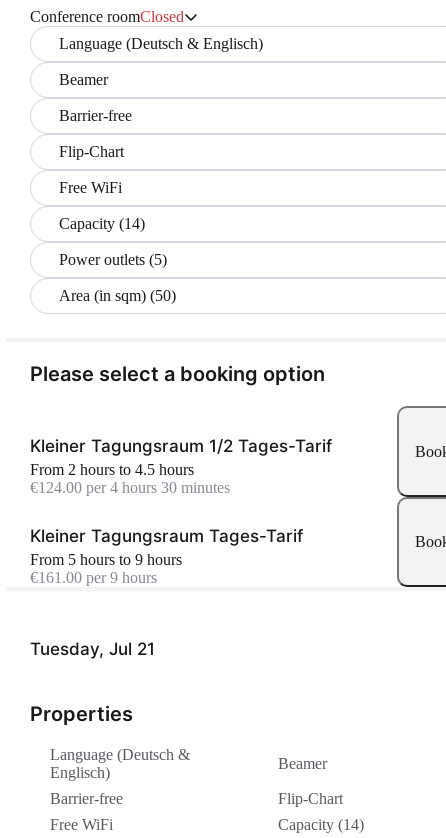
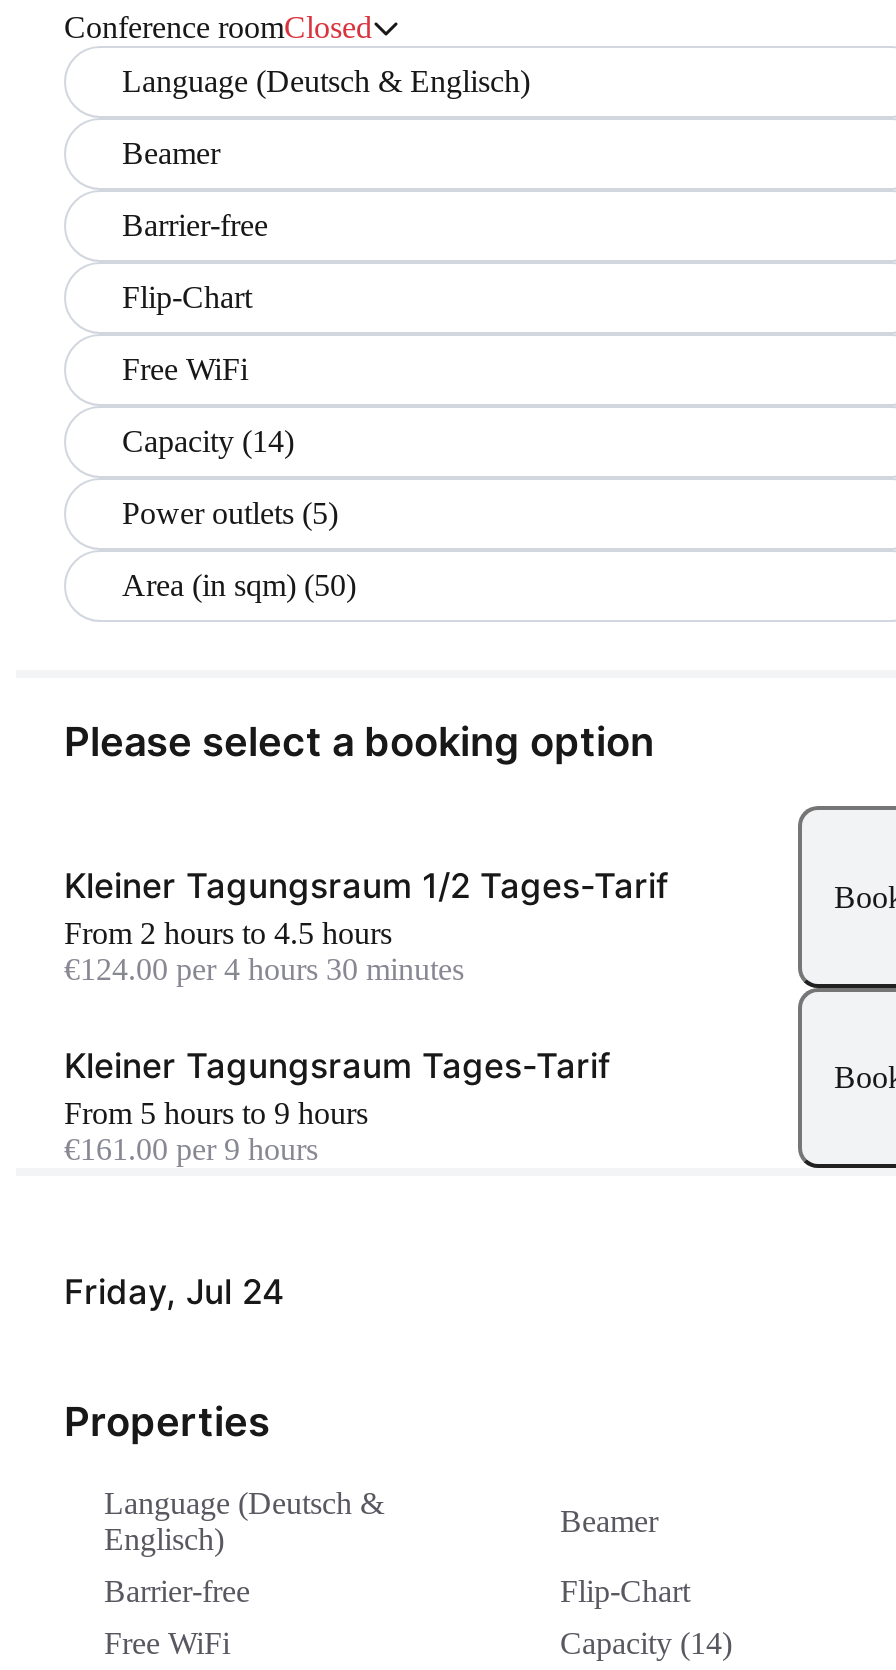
[30,639,155,659] Tuesday, Jul 21 -> [64,1272,284,1312] Friday, Jul 24

